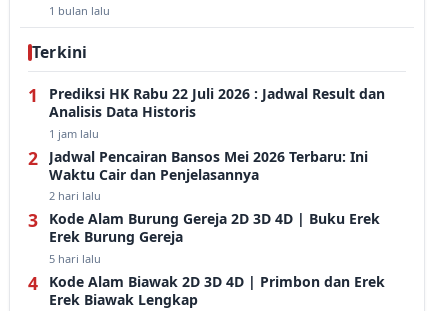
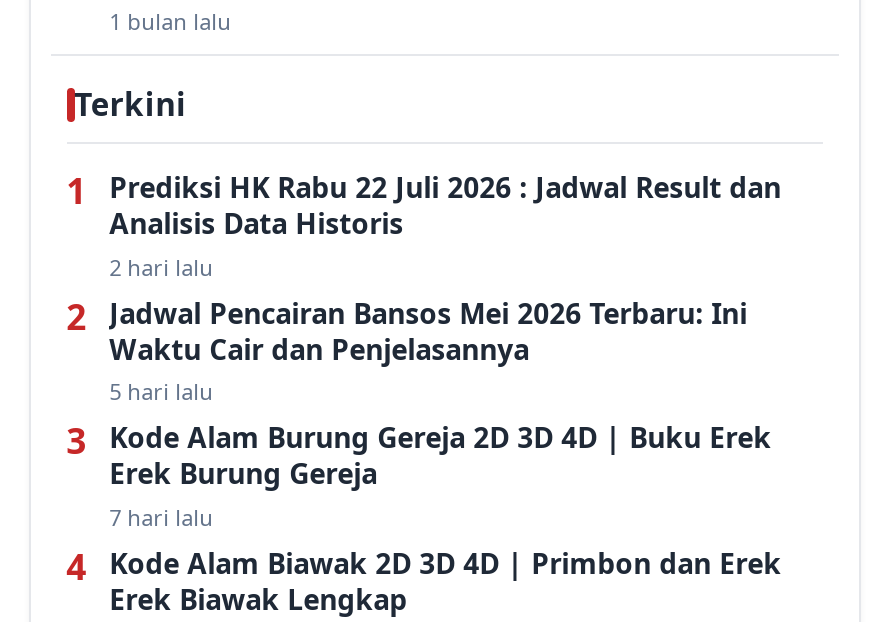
[49,125,99,140] 1 jam lalu -> [109,251,213,281] 2 hari lalu
[49,188,101,203] 2 hari lalu -> [109,376,213,406] 5 hari lalu
[49,251,101,266] 5 hari lalu -> [109,501,213,531] 7 hari lalu

